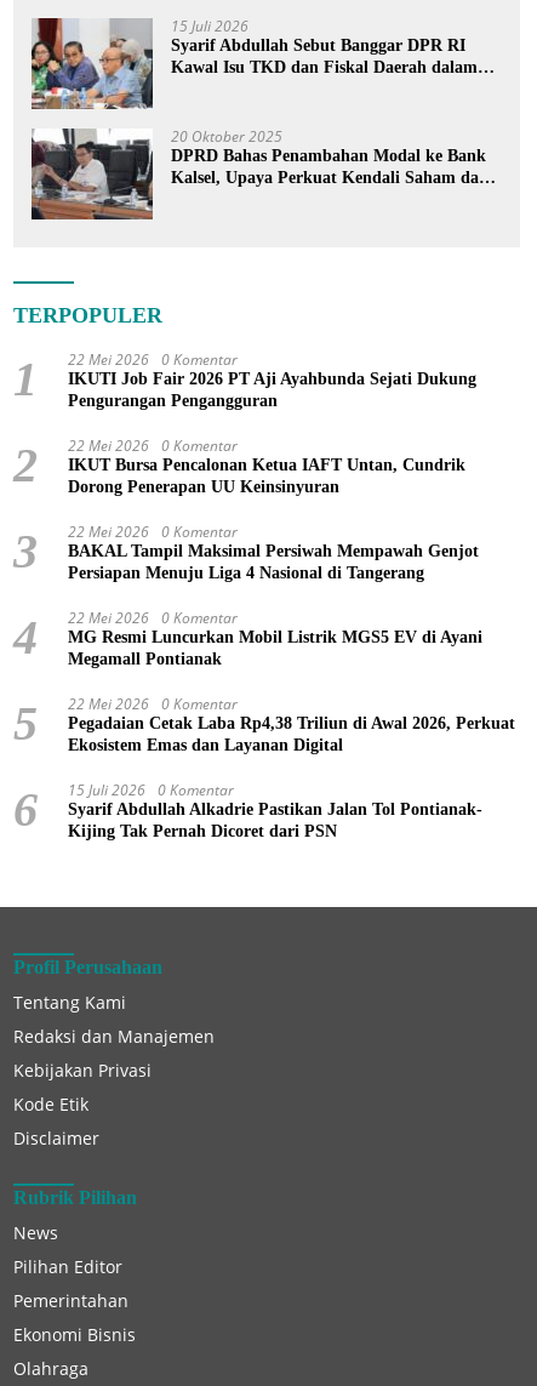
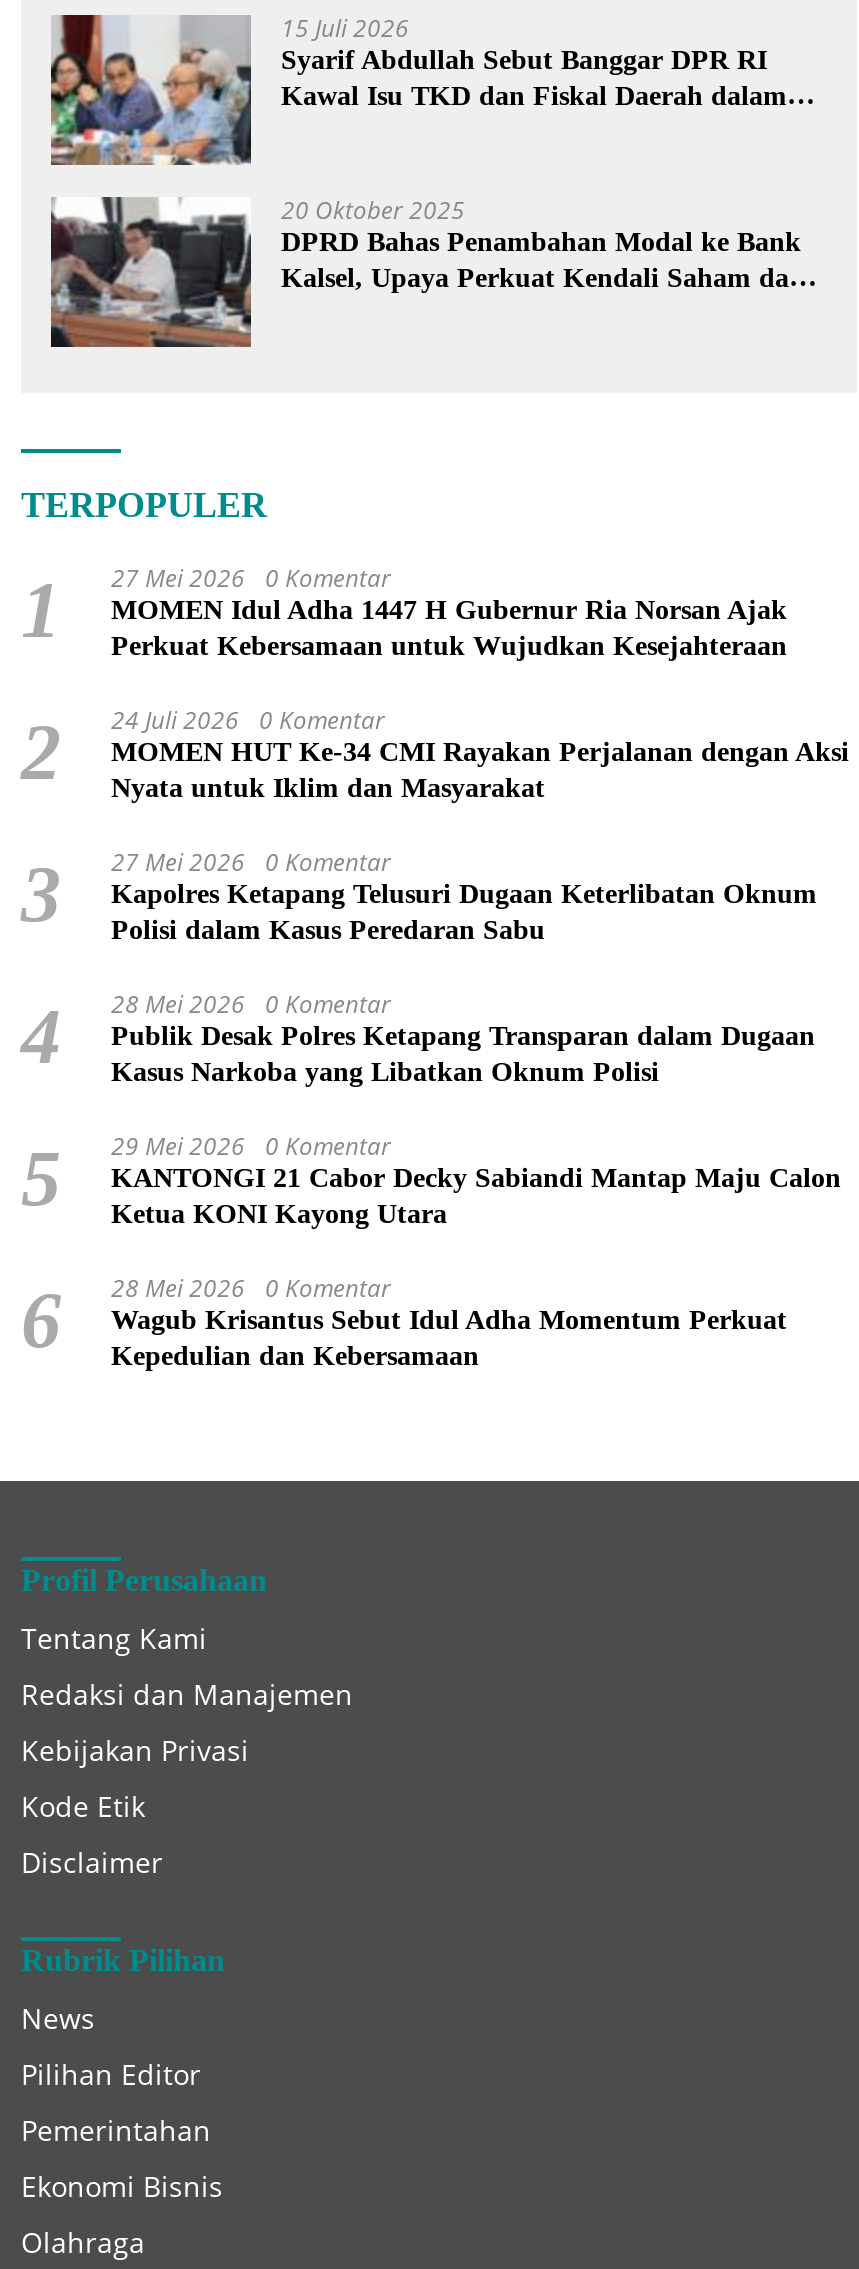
[68,349,476,410] 22 Mei 2026 0 Komentar | IKUTI Job Fair 2026 PT Aji Ayahbunda Sejati Dukung | Pengurangan Pengangguran -> [111,561,787,661] 27 Mei 2026 0 Komentar | MOMEN Idul Adha 1447 H Gubernur Ria Norsan Ajak | Perkuat Kebersamaan untuk Wujudkan Kesejahteraan
[68,435,465,496] 22 Mei 2026 0 Komentar | IKUT Bursa Pencalonan Ketua IAFT Untan, Cundrik | Dorong Penerapan UU Keinsinyuran -> [111,703,849,803] 24 Juli 2026 0 Komentar | MOMEN HUT Ke-34 CMI Rayakan Perjalanan dengan Aksi | Nyata untuk Iklim dan Masyarakat
[68,521,479,582] 22 Mei 2026 0 Komentar | BAKAL Tampil Maksimal Persiwah Mempawah Genjot | Persiapan Menuju Liga 4 Nasional di Tangerang -> [111,845,817,945] 27 Mei 2026 0 Komentar | Kapolres Ketapang Telusuri Dugaan Keterlibatan Oknum | Polisi dalam Kasus Peredaran Sabu
[68,607,482,668] 22 Mei 2026 0 Komentar | MG Resmi Luncurkan Mobil Listrik MGS5 EV di Ayani | Megamall Pontianak -> [111,987,815,1087] 28 Mei 2026 0 Komentar | Publik Desak Polres Ketapang Transparan dalam Dugaan | Kasus Narkoba yang Libatkan Oknum Polisi
[68,693,515,754] 22 Mei 2026 0 Komentar | Pegadaian Cetak Laba Rp4,38 Triliun di Awal 2026, Perkuat | Ekosistem Emas dan Layanan Digital -> [111,1129,841,1229] 29 Mei 2026 0 Komentar | KANTONGI 21 Cabor Decky Sabiandi Mantap Maju Calon | Ketua KONI Kayong Utara
[68,779,482,840] 15 Juli 2026 0 Komentar | Syarif Abdullah Alkadrie Pastikan Jalan Tol Pontianak- | Kijing Tak Pernah Dicoret dari PSN -> [111,1271,787,1371] 28 Mei 2026 0 Komentar | Wagub Krisantus Sebut Idul Adha Momentum Perkuat | Kepedulian dan Kebersamaan

